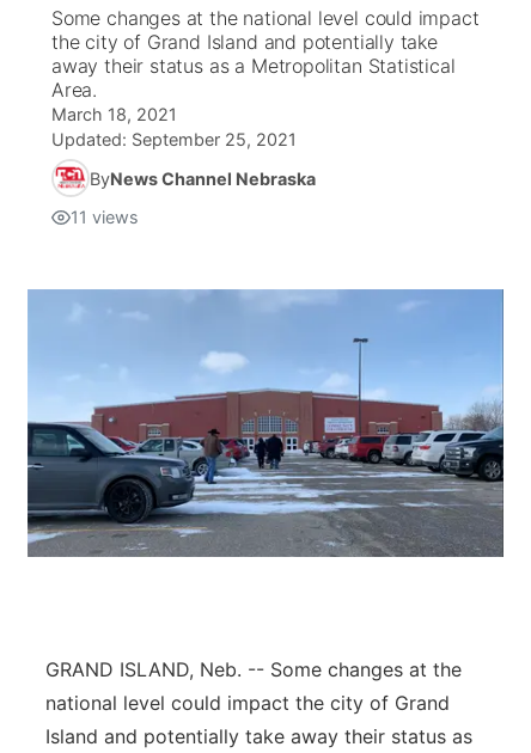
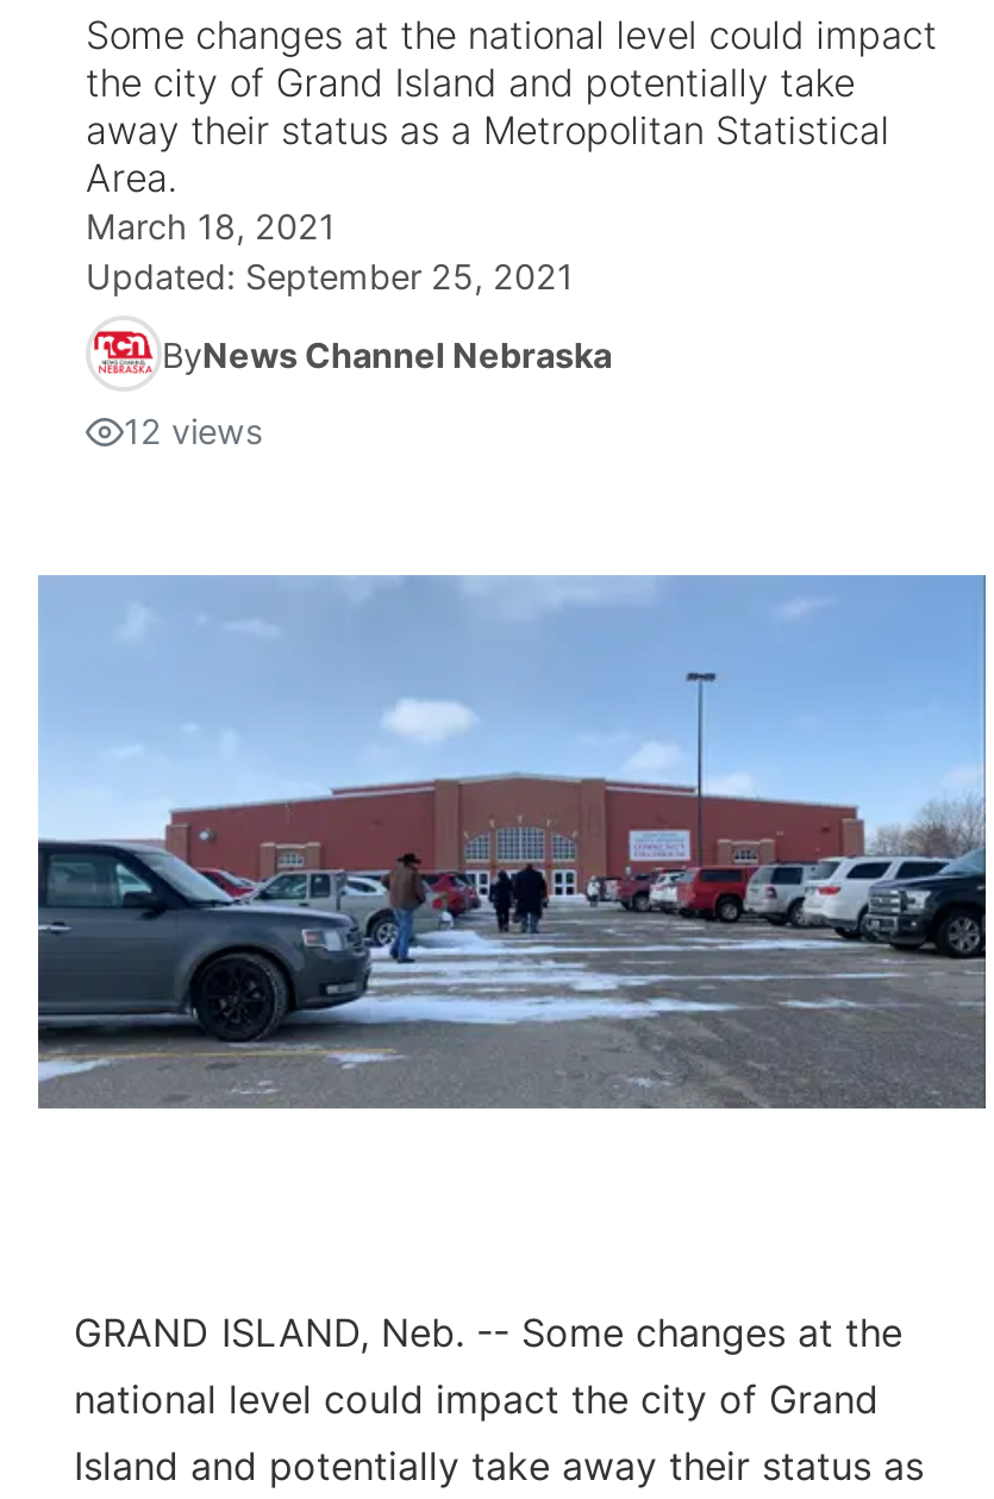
[71,207,139,227] 11 views -> [124,411,264,451] 12 views

